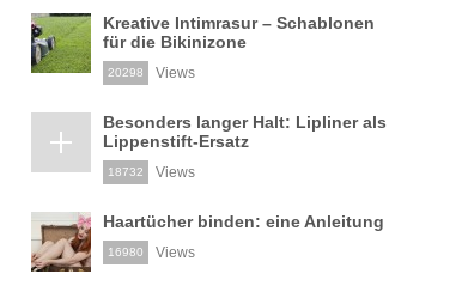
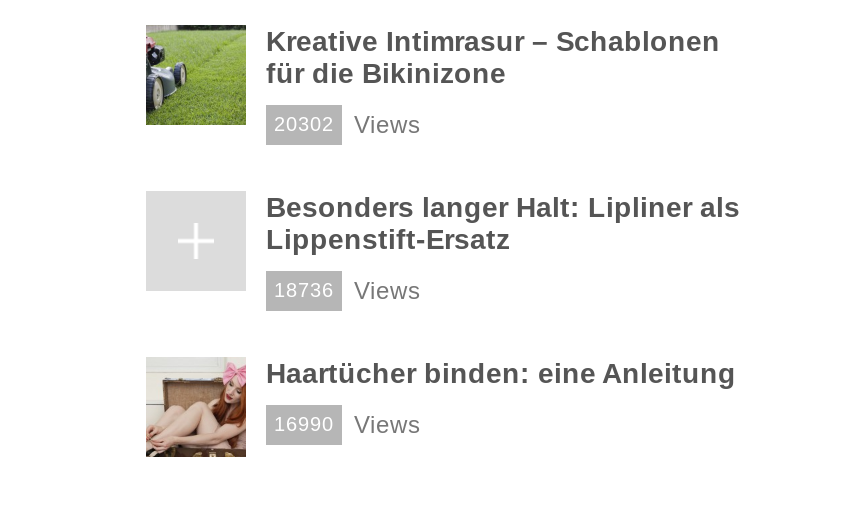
[108,64,195,81] 20298 Views -> [274,111,420,139] 20302 Views
[108,164,195,180] 18732 Views -> [274,277,420,305] 18736 Views
[108,244,195,261] 16980 Views -> [274,411,420,439] 16990 Views

